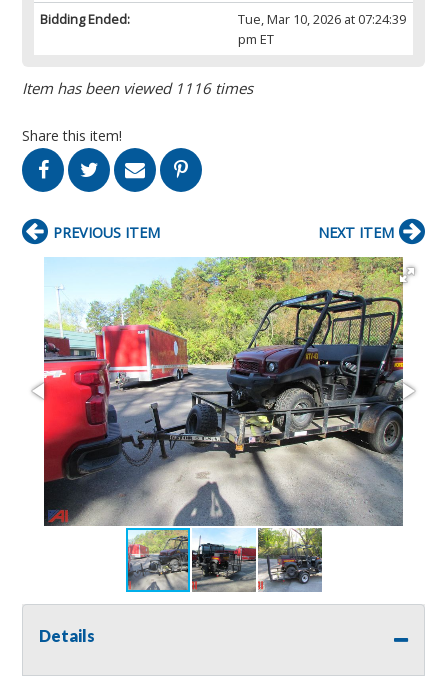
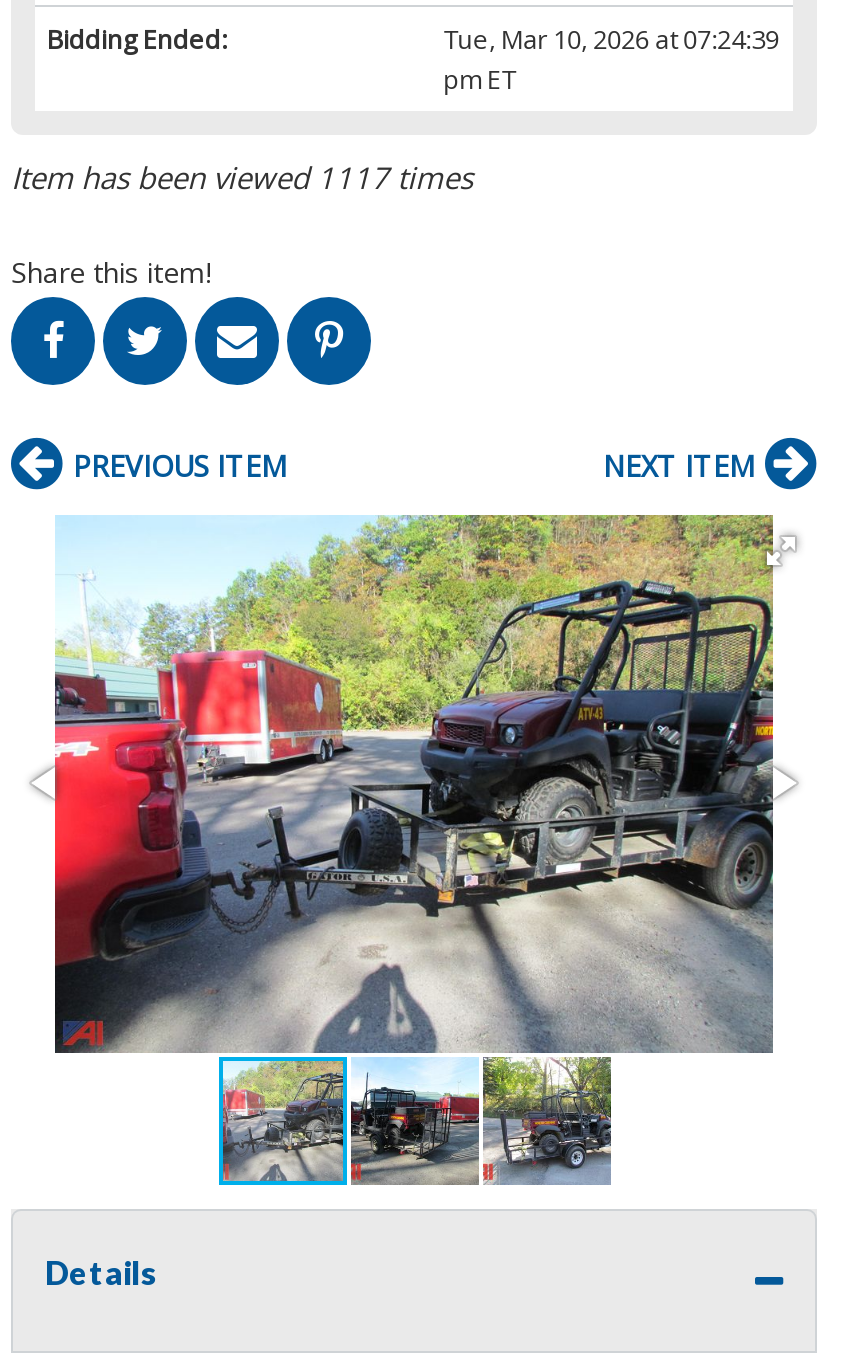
[22,78,253,98] Item has been viewed 1116 times -> [11,157,473,197] Item has been viewed 1117 times

